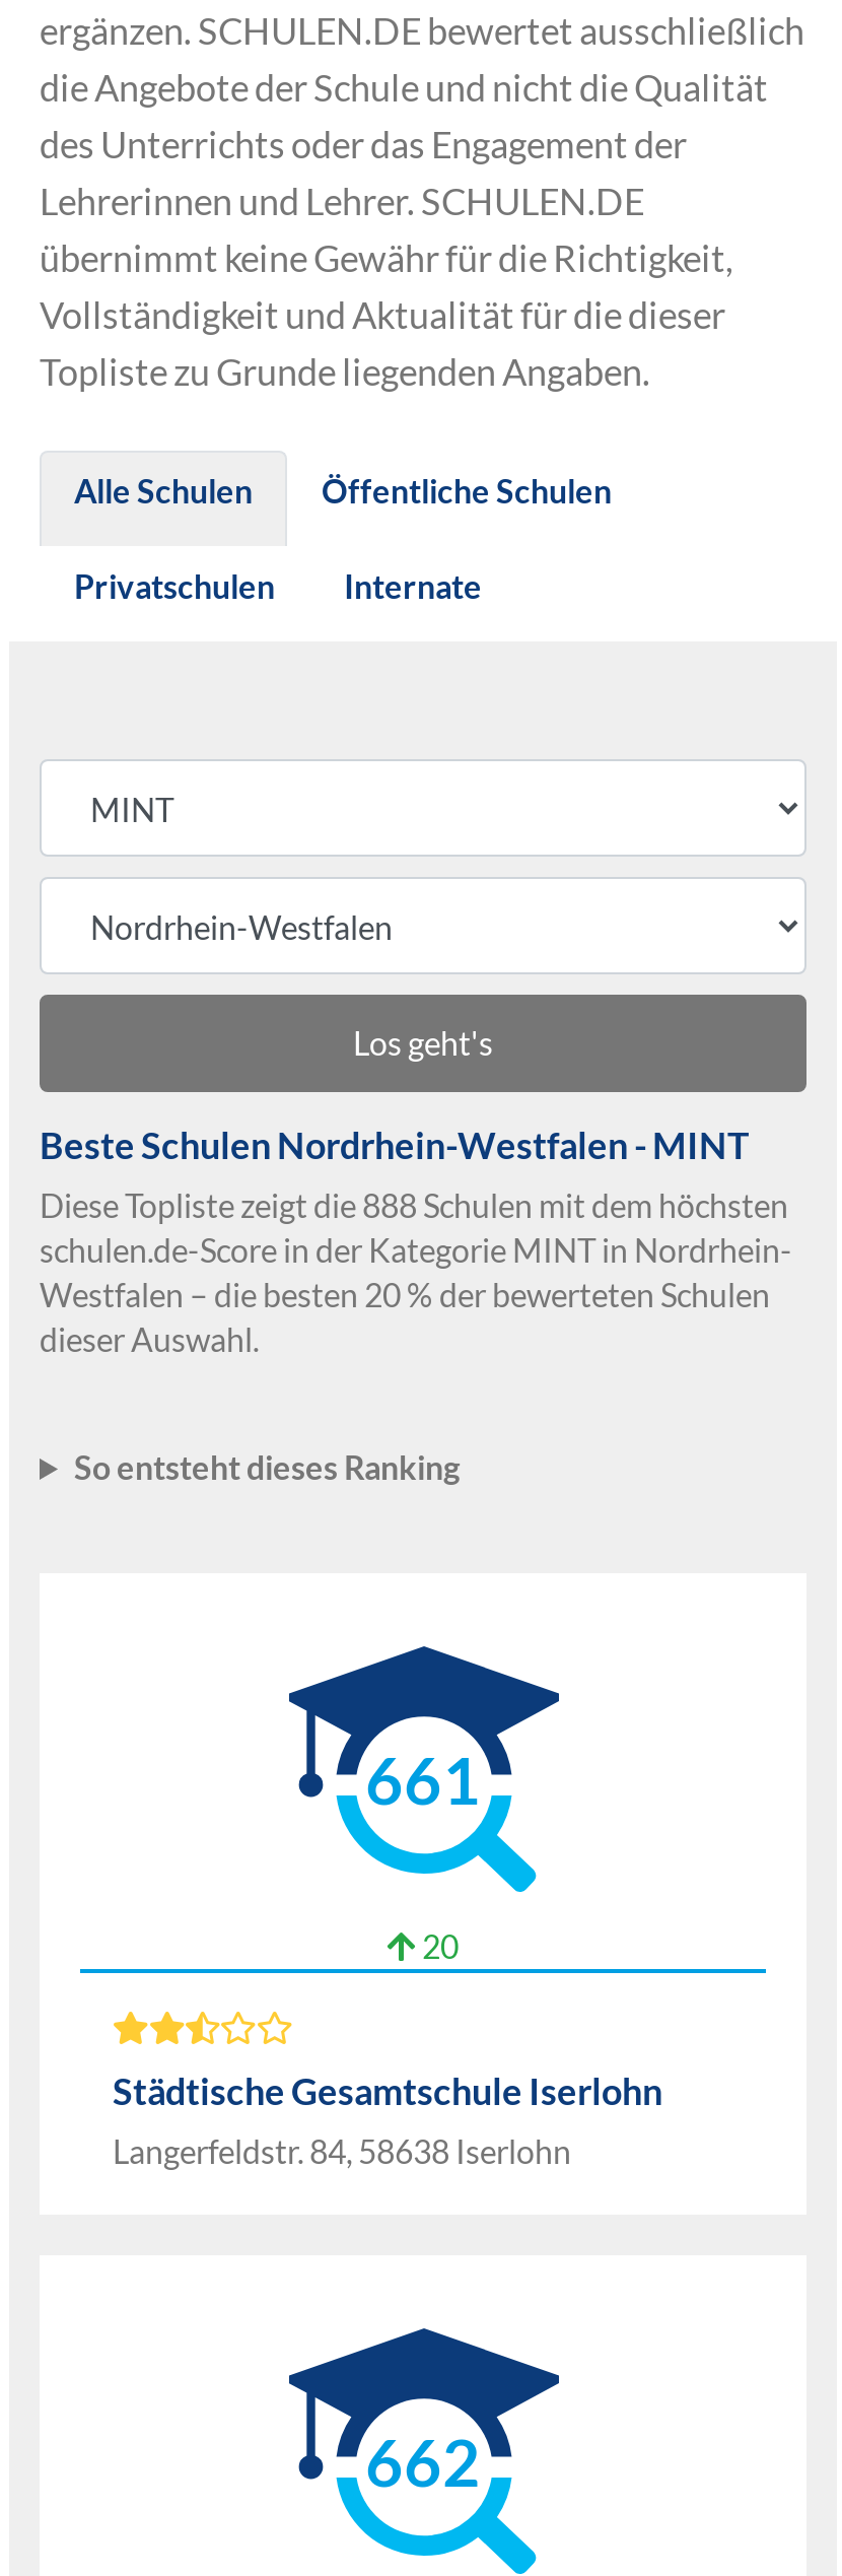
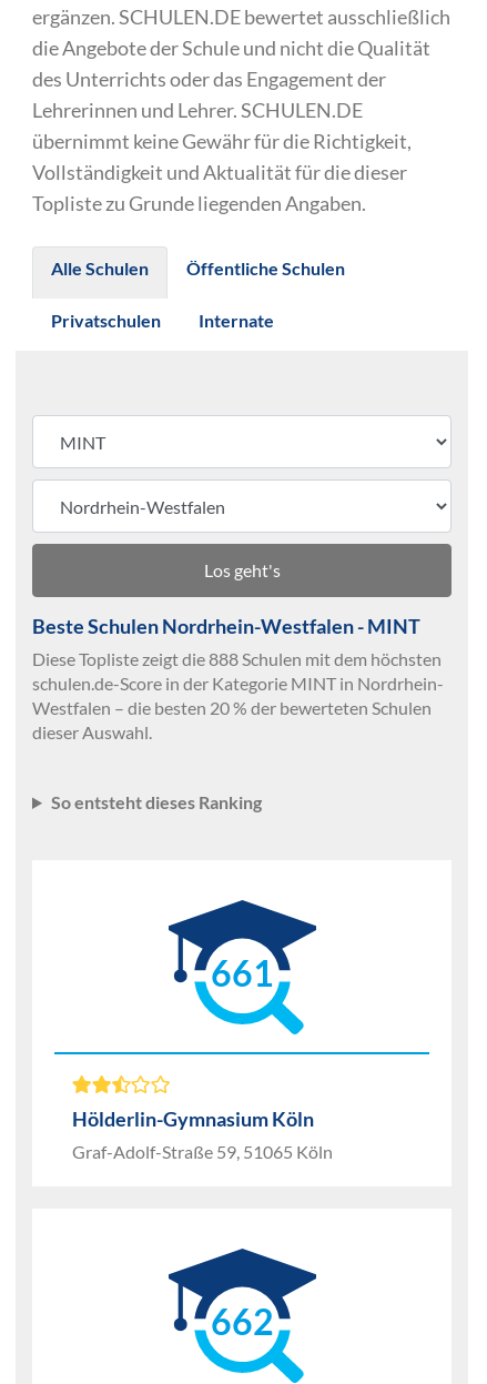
[113,1926,662,2170] 20 | Städtische Gesamtschule Iserlohn | Langerfeldstr. 84, 58638 Iserlohn -> [72,1107,333,1162] Hölderlin-Gymnasium Köln | Graf-Adolf-Straße 59, 51065 Köln

